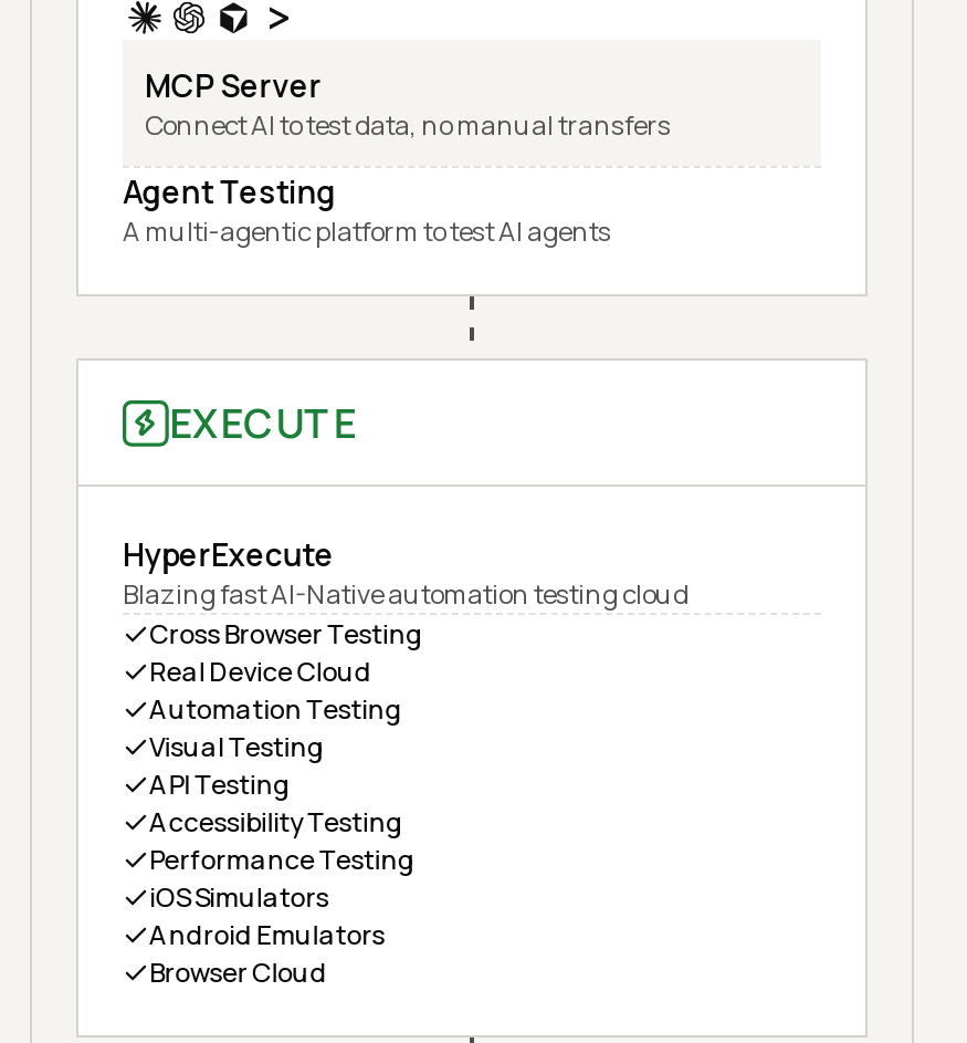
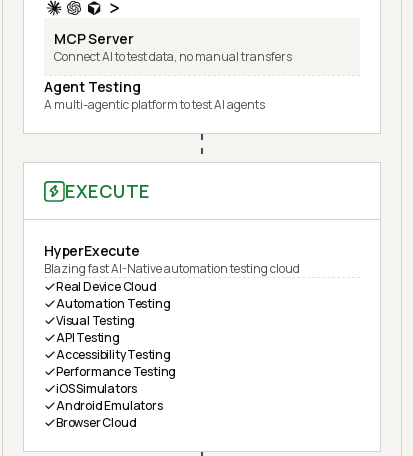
[149,615,423,653] Cross Browser Testing -> none

